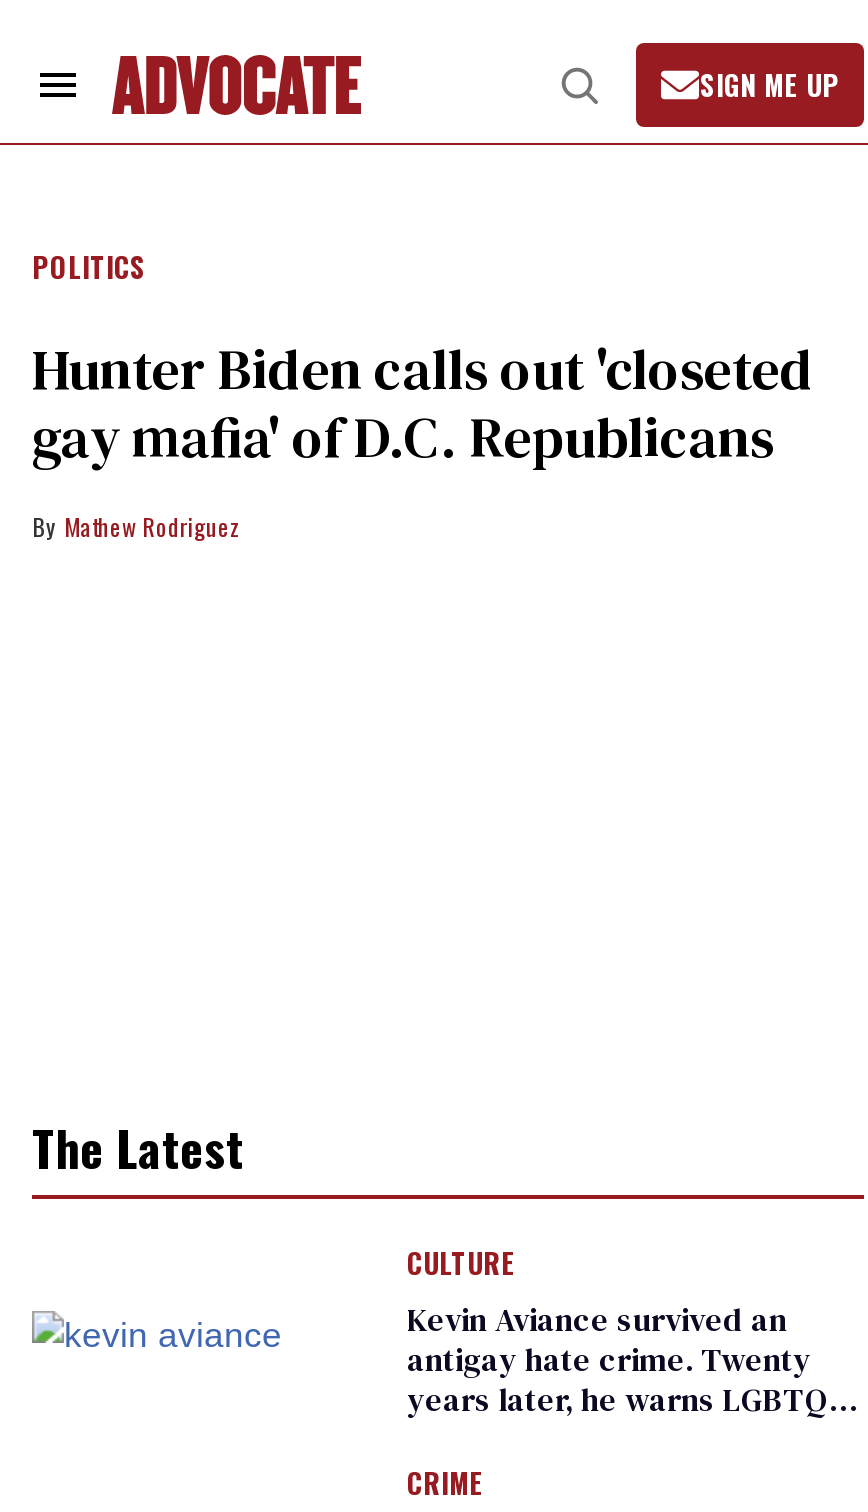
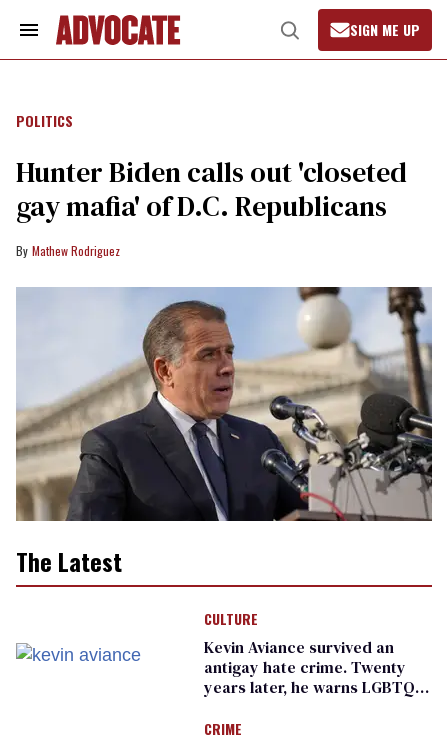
none -> [15,286,433,522] [image]

